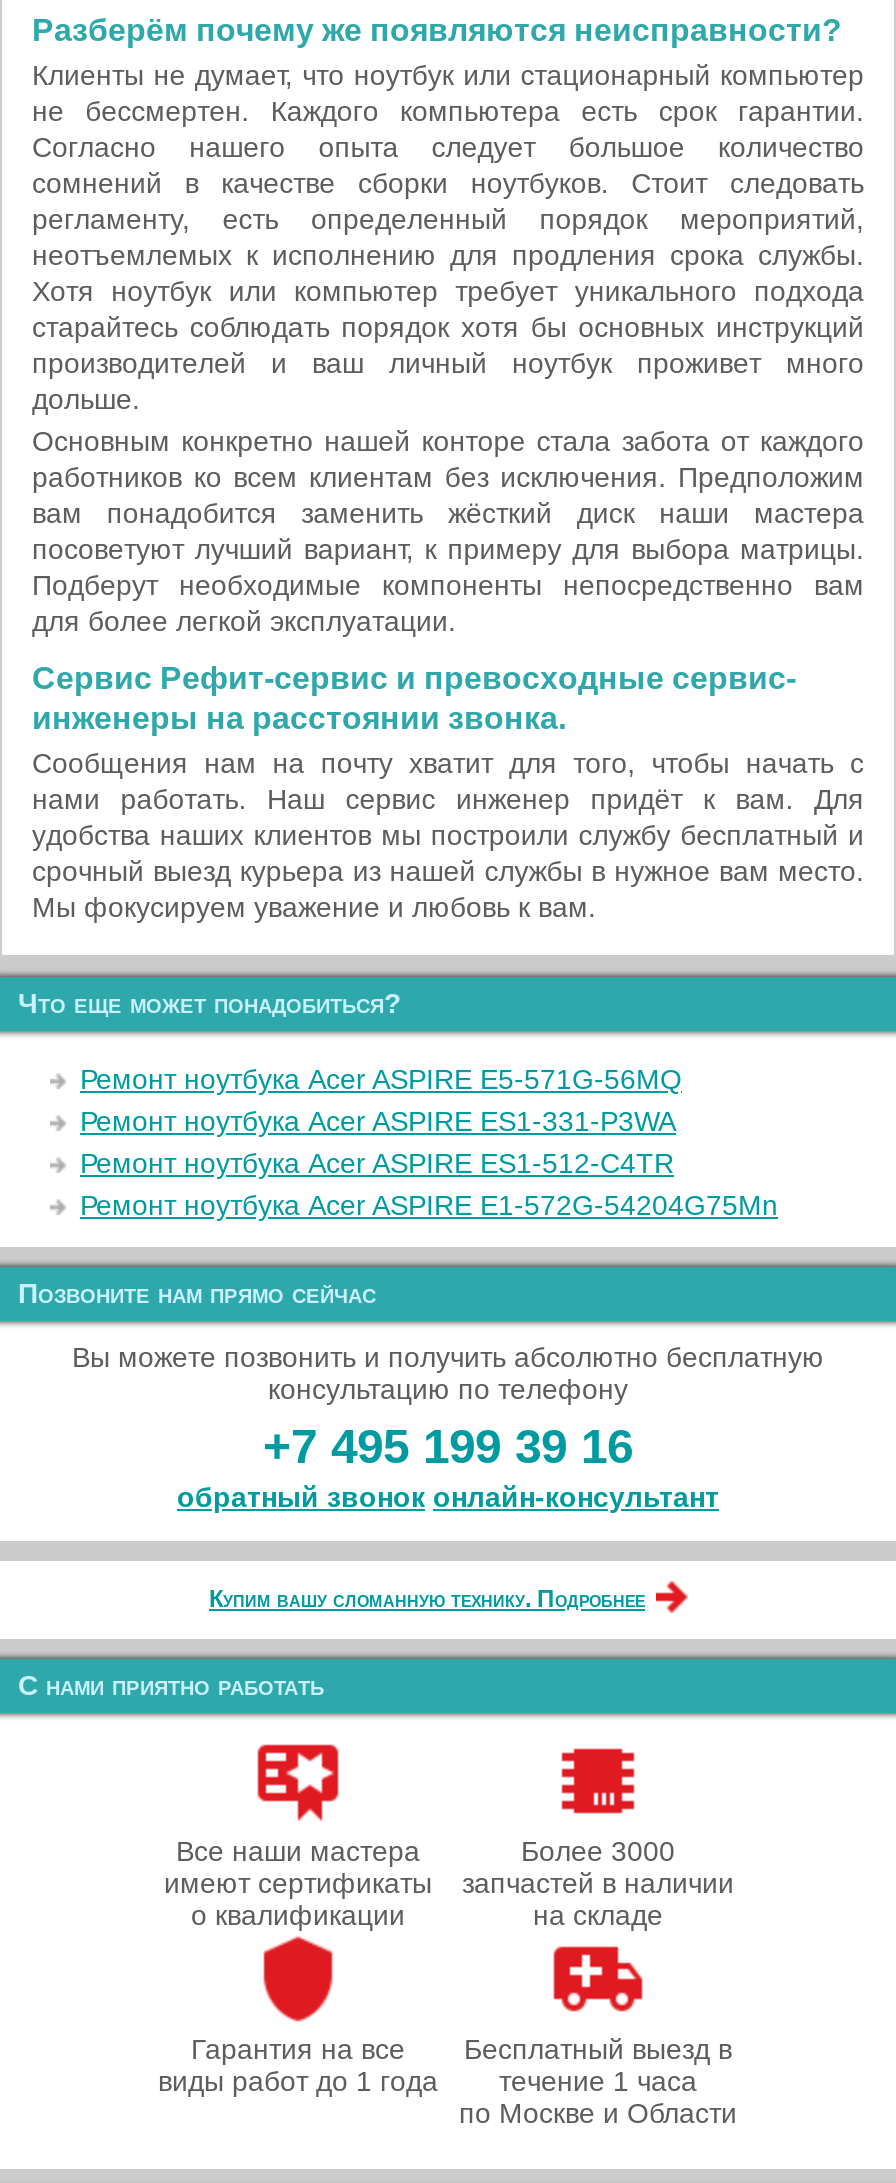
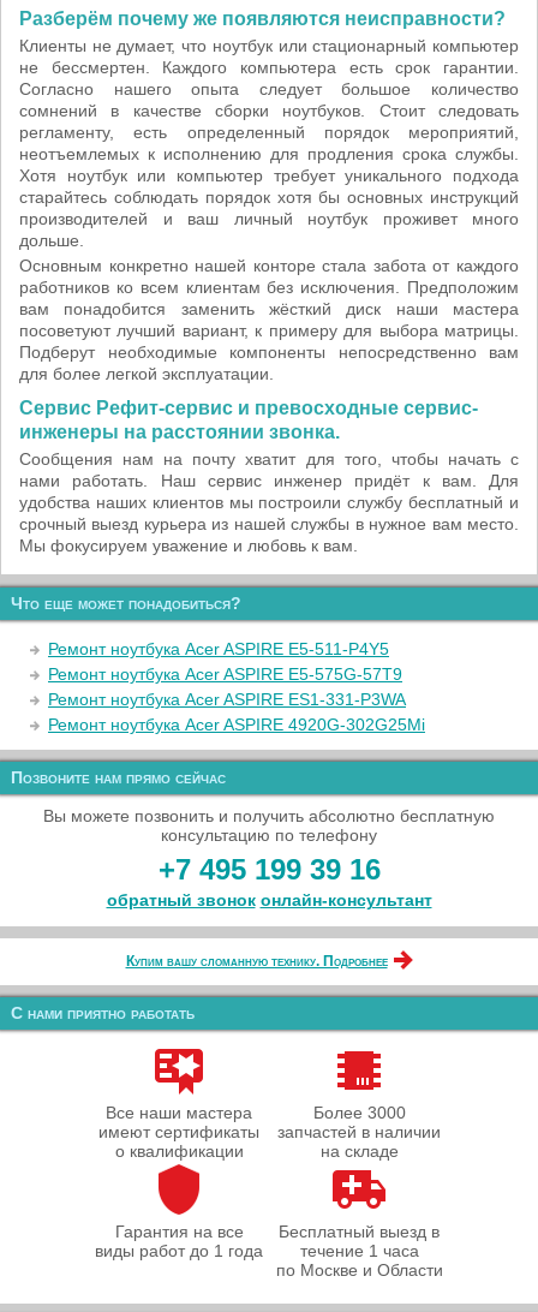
[80,1063,682,1095] Ремонт ноутбука Acer ASPIRE E5-571G-56MQ -> [48,639,402,684] Ремонт ноутбука Acer ASPIRE E5-511-P4Y5 | Ремонт ноутбука Acer ASPIRE E5-575G-57T9
moved [80,1105,676,1137] -> [48,690,406,709]: Ремонт ноутбука Acer ASPIRE ES1-331-P3WA
[80,1147,778,1221] Ремонт ноутбука Acer ASPIRE ES1-512-C4TR | Ремонт ноутбука Acer ASPIRE E1-572G-54204G75Mn -> [48,715,425,734] Ремонт ноутбука Acer ASPIRE 4920G-302G25Mi

